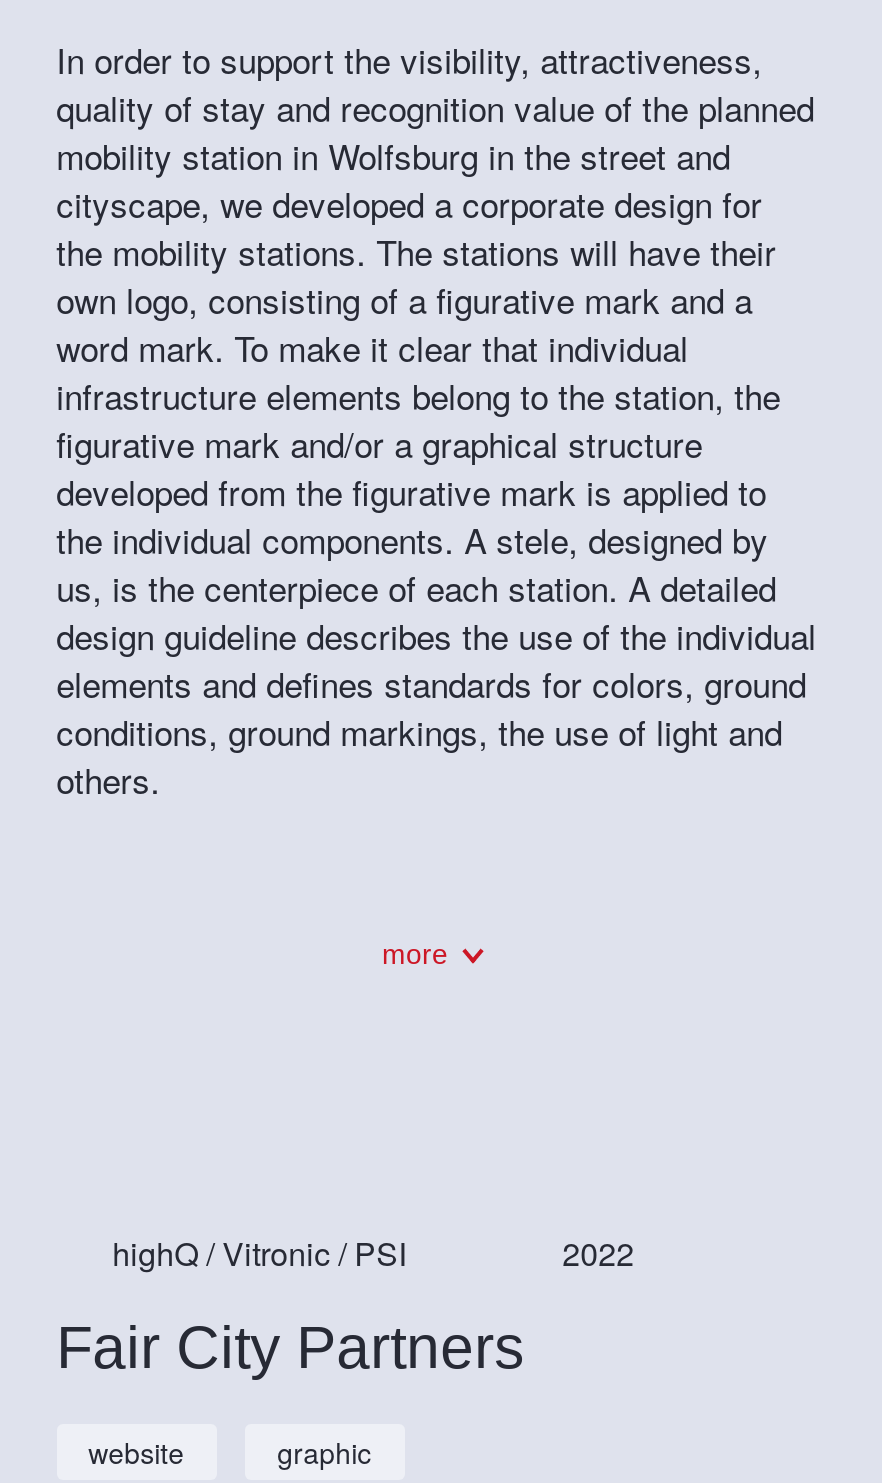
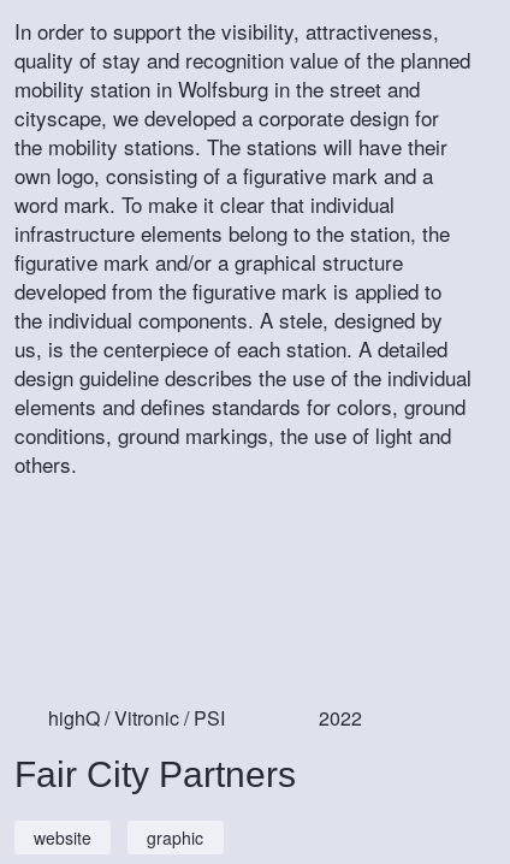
[382,938,448,970] more -> none

